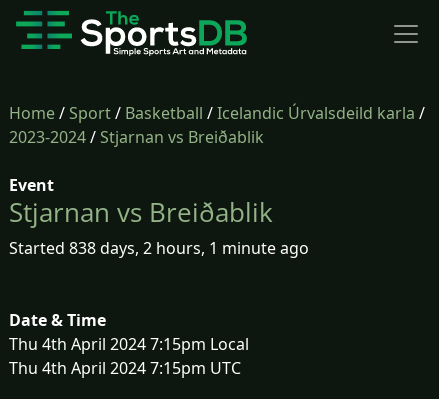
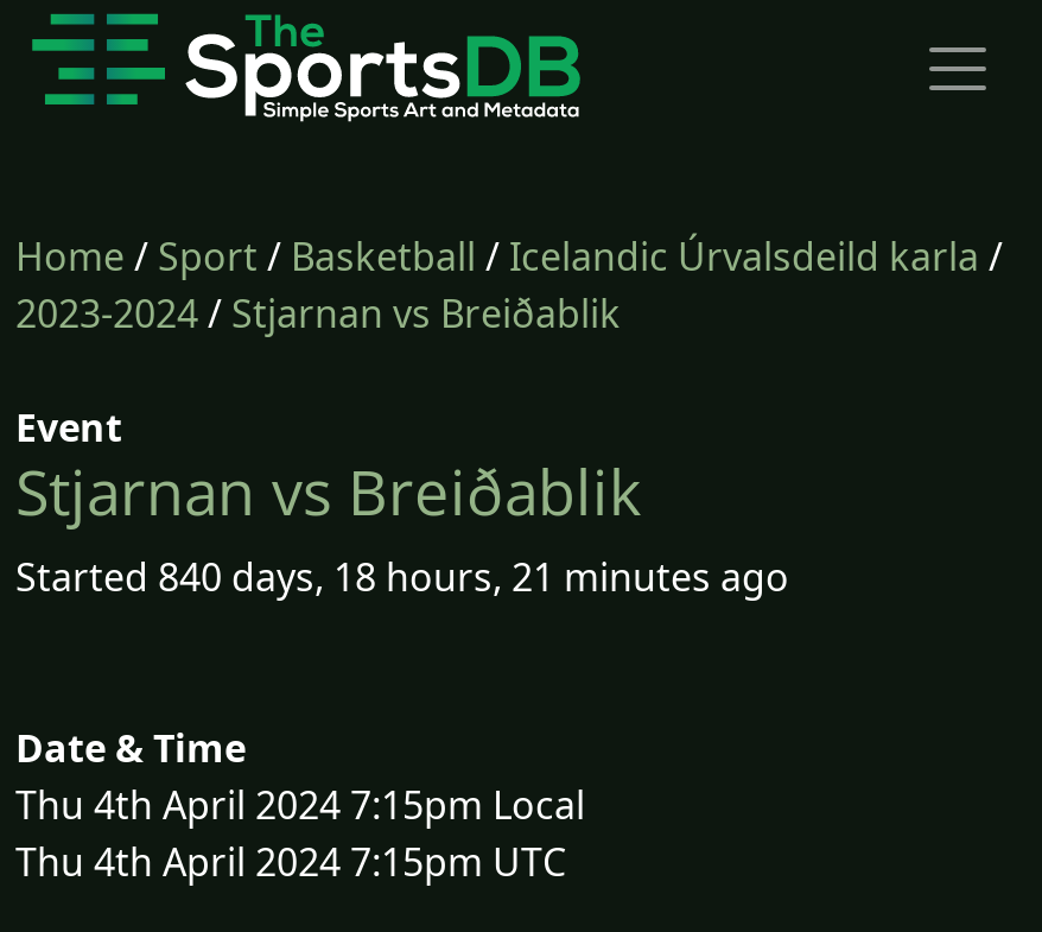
[9,237,309,259] Started 838 days, 2 hours, 1 minute ago -> [15,551,789,603] Started 840 days, 18 hours, 21 minutes ago

